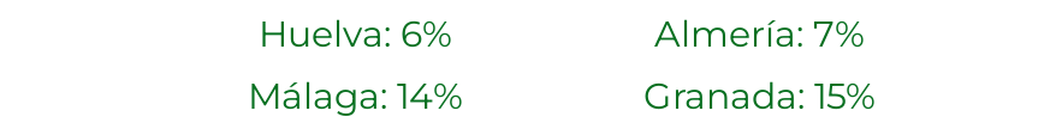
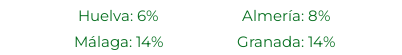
[654,11,864,56] Almería: 7% -> [242,6,330,25] Almería: 8%
[643,73,874,118] Granada: 15% -> [237,32,335,51] Granada: 14%

